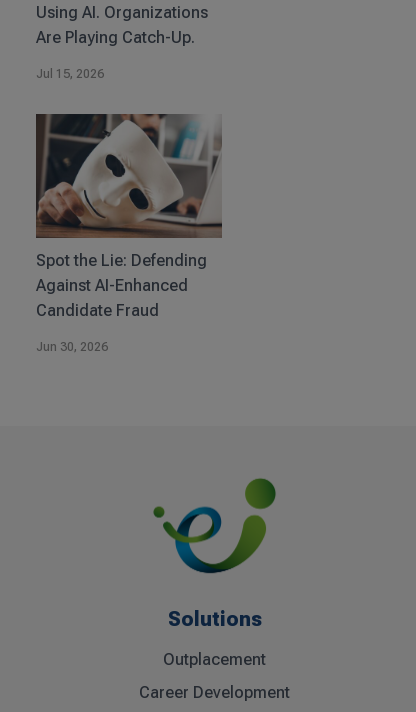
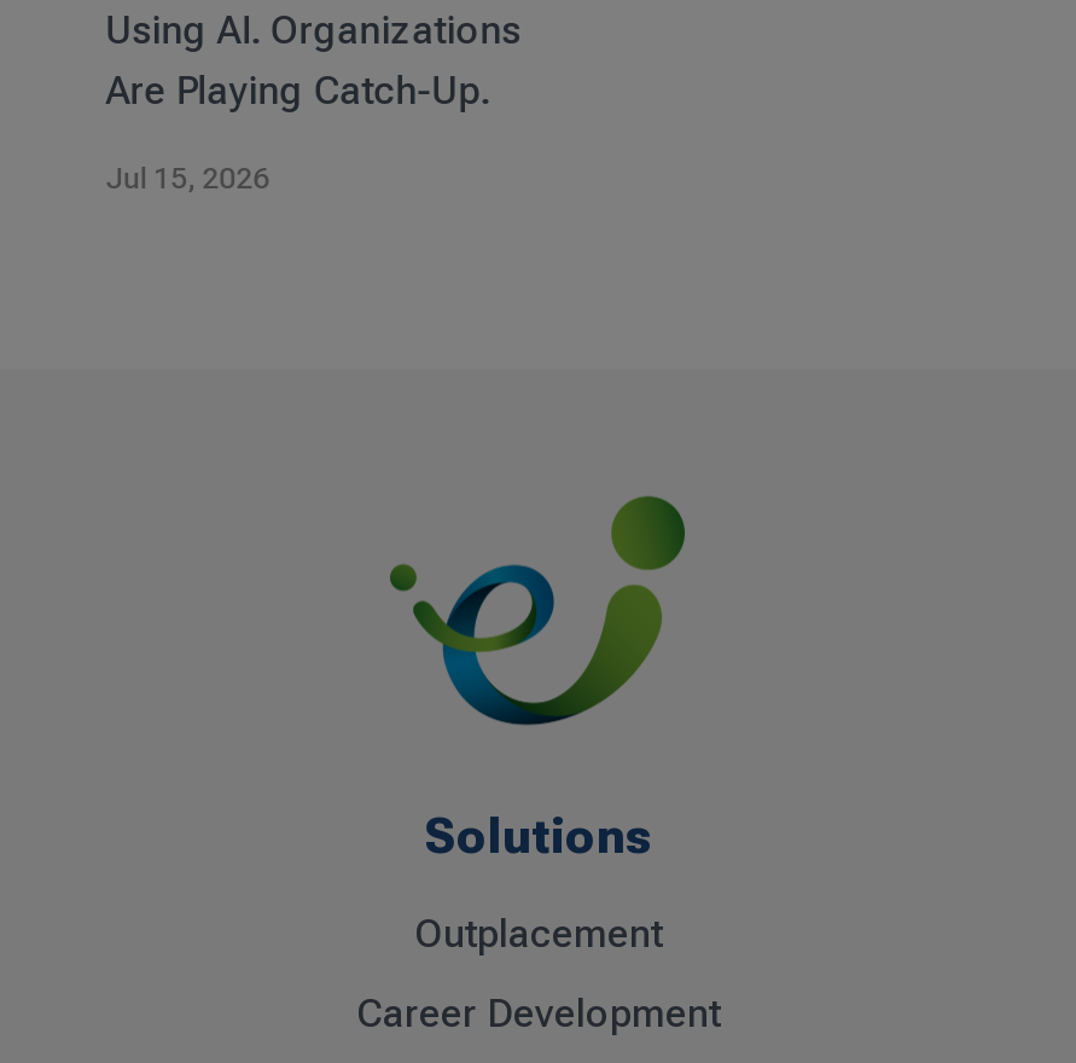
[35,113,223,354] [image] | Spot the Lie: Defending | Against AI-Enhanced | Candidate Fraud | Jun 30, 2026 -> none

